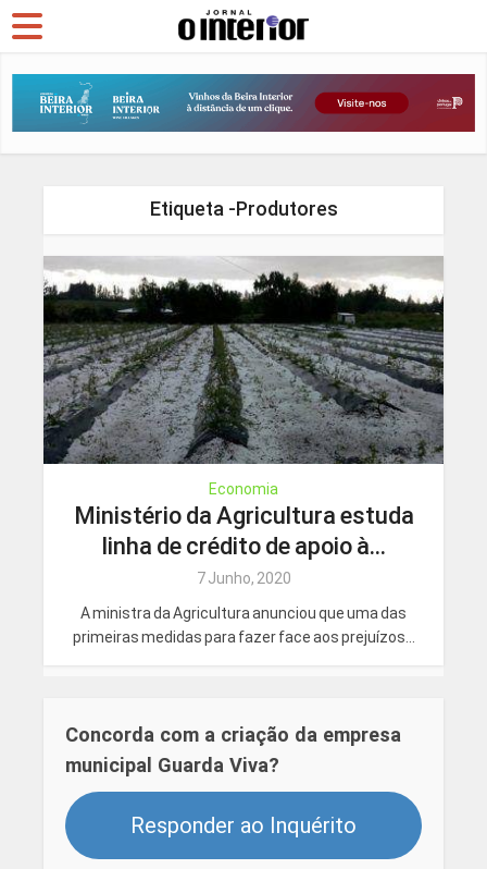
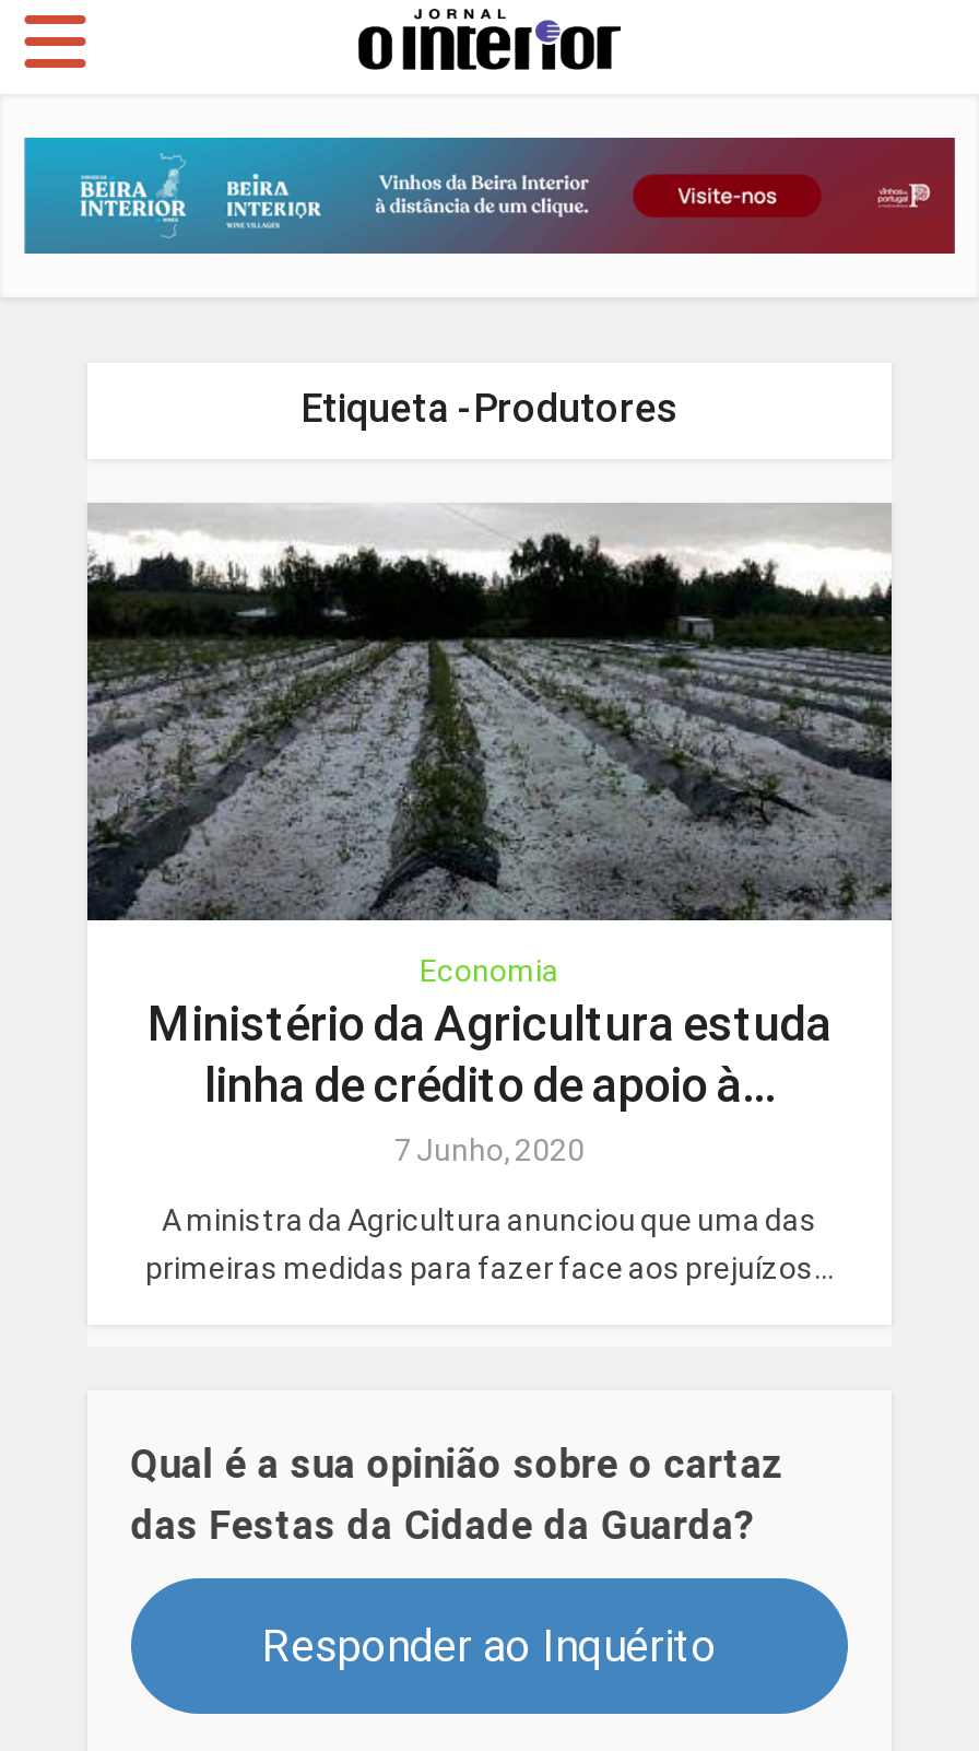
[65,723,401,777] Concorda com a criação da empresa | municipal Guarda Viva? -> [130,1441,784,1548] Qual é a sua opinião sobre o cartaz | das Festas da Cidade da Guarda?

